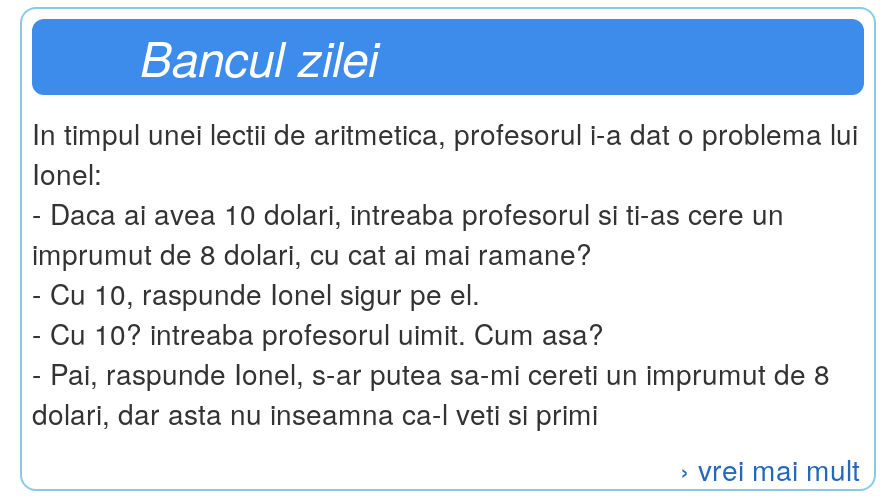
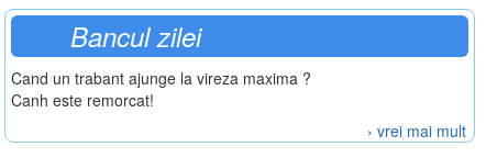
[32,113,858,433] In timpul unei lectii de aritmetica, profesorul i-a dat o problema lui | Ionel: | - Daca ai avea 10 dolari, intreaba profesorul si ti-as cere un | imprumut de 8 dolari, cu cat ai mai ramane? | - Cu 10, raspunde Ionel sigur pe el. | - Cu 10? intreaba profesorul uimit. Cum asa? | - Pai, raspunde Ionel, s-ar putea sa-mi cereti un imprumut de 8 | dolari, dar asta nu inseamna ca-l veti si primi -> [11,67,311,111] Cand un trabant ajunge la vireza maxima ? | Canh este remorcat!

